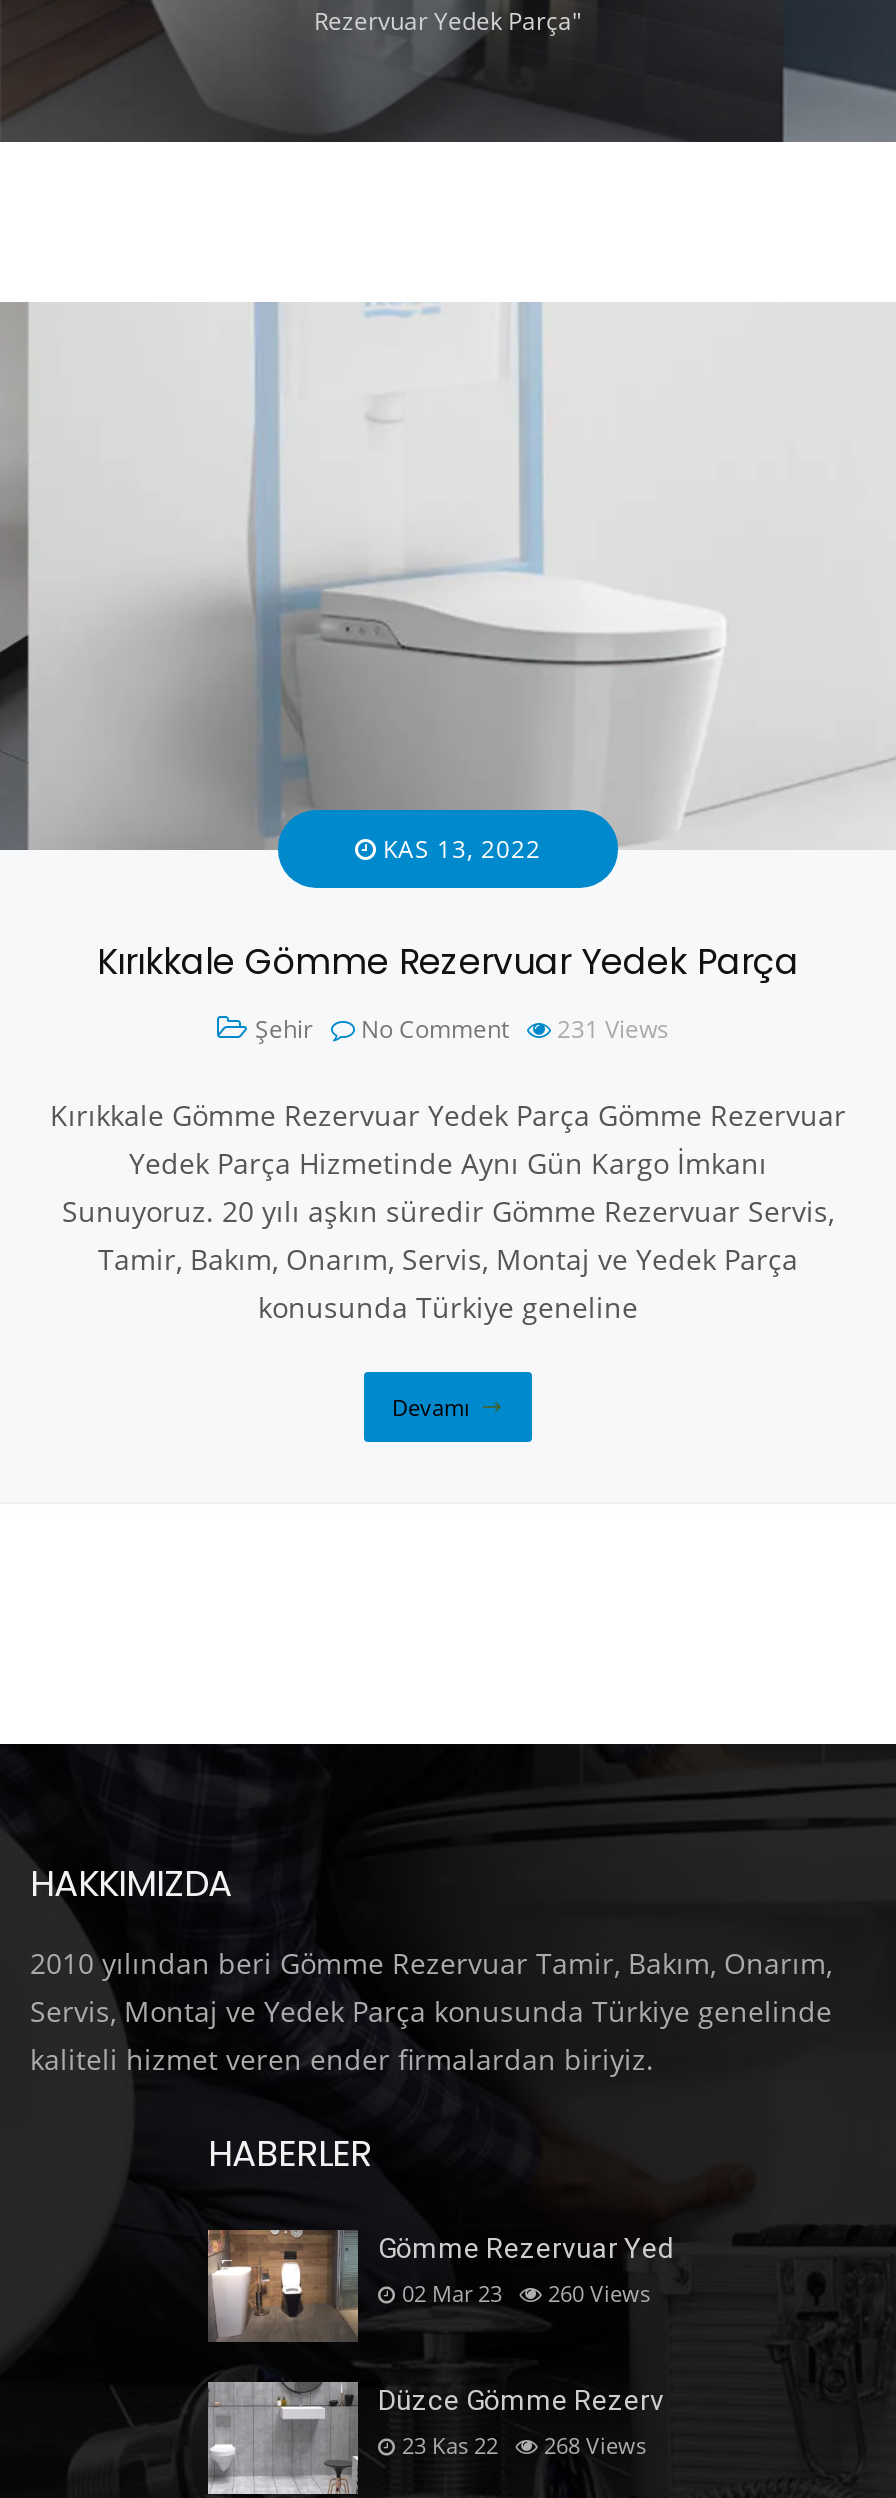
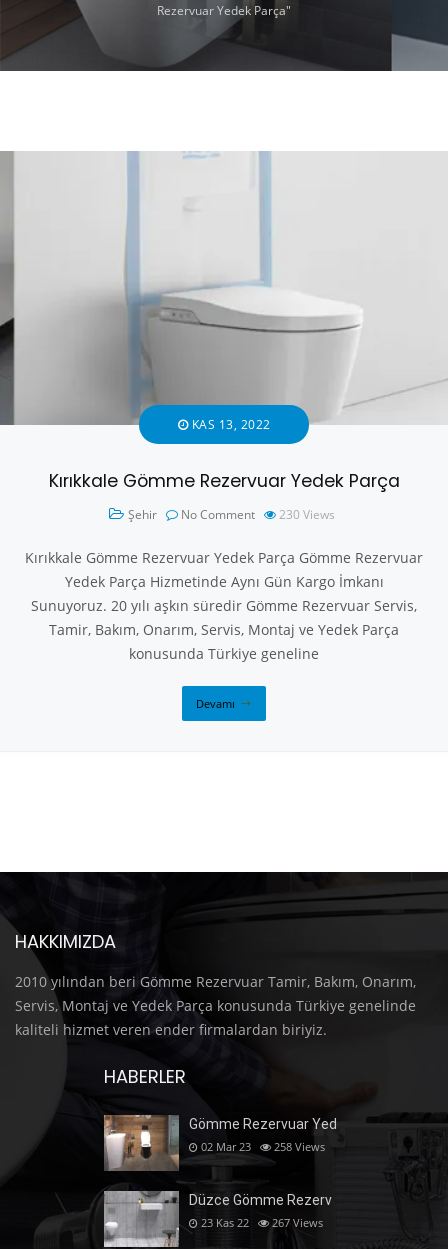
[255,1012,669,1046] Şehir No Comment 231 Views -> [127,506,334,523] Şehir No Comment 230 Views
[402,2278,650,2308] 02 Mar 23 260 Views -> [201,1139,325,1154] 02 Mar 23 258 Views
[402,2430,646,2460] 23 Kas 22 268 Views -> [201,1215,323,1230] 23 Kas 22 267 Views

